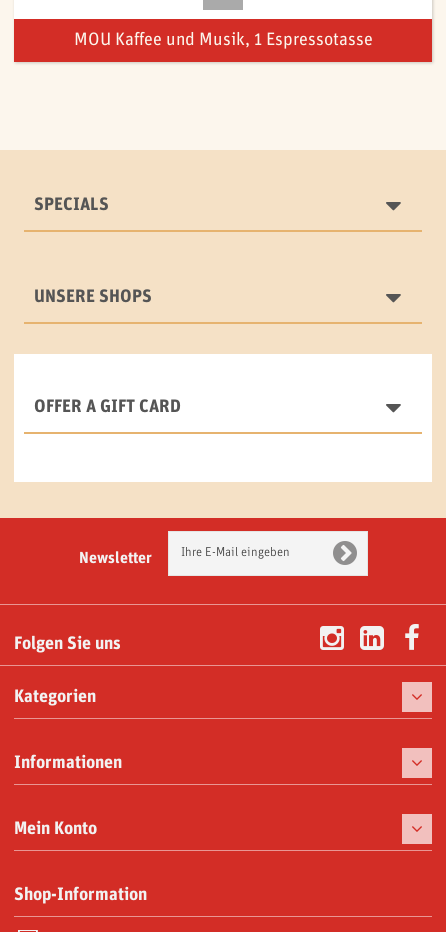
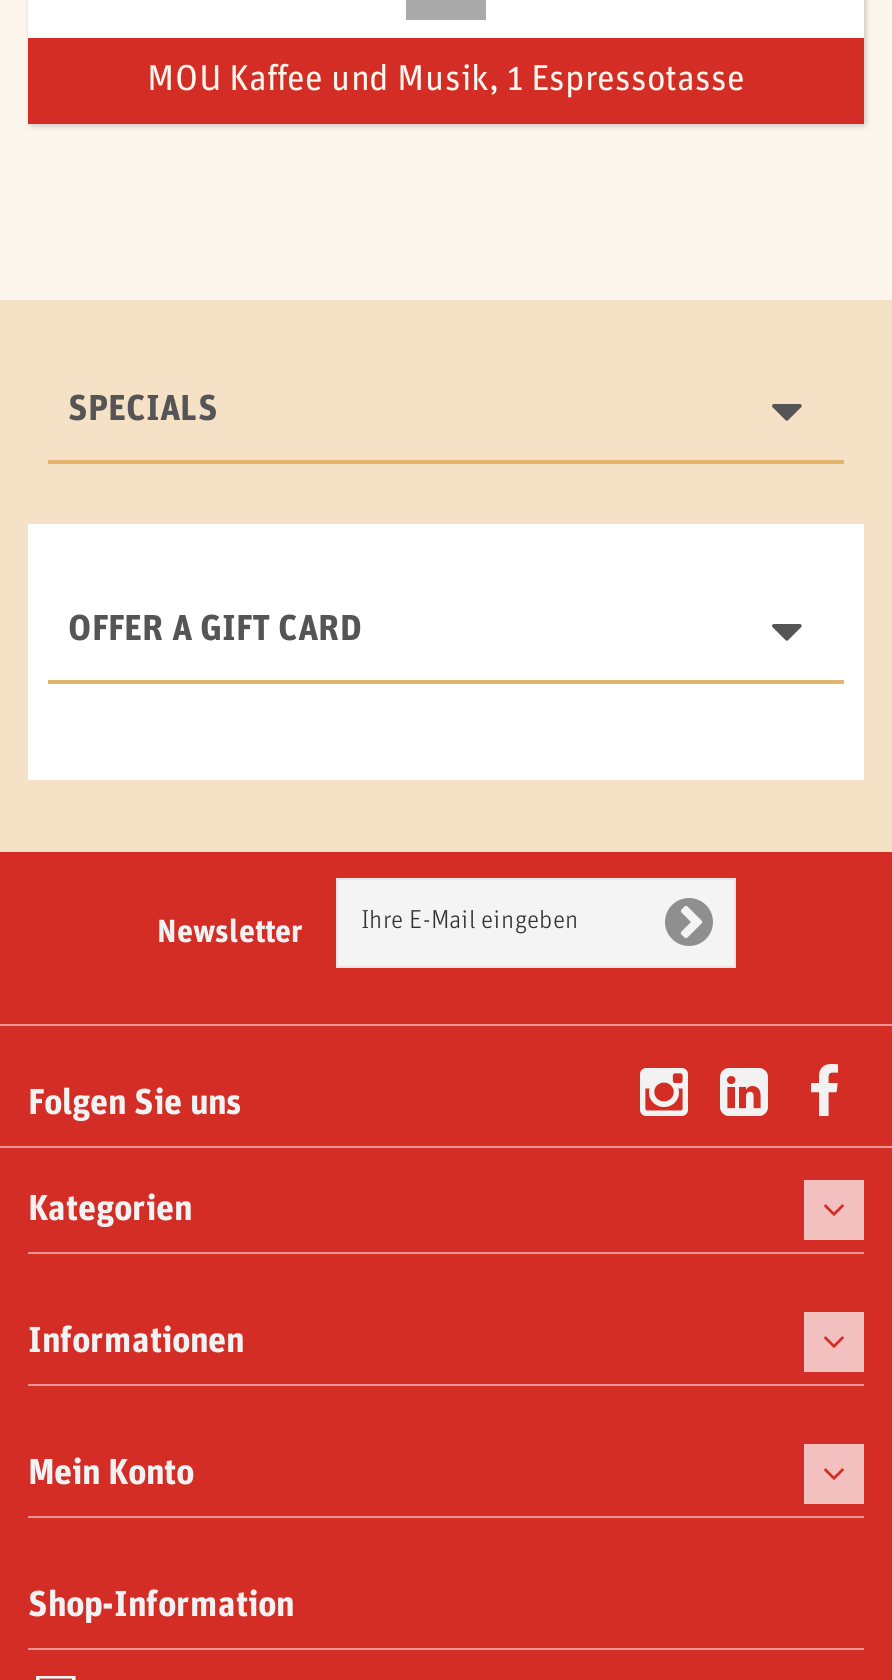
[34,289,152,305] UNSERE SHOPS -> none

